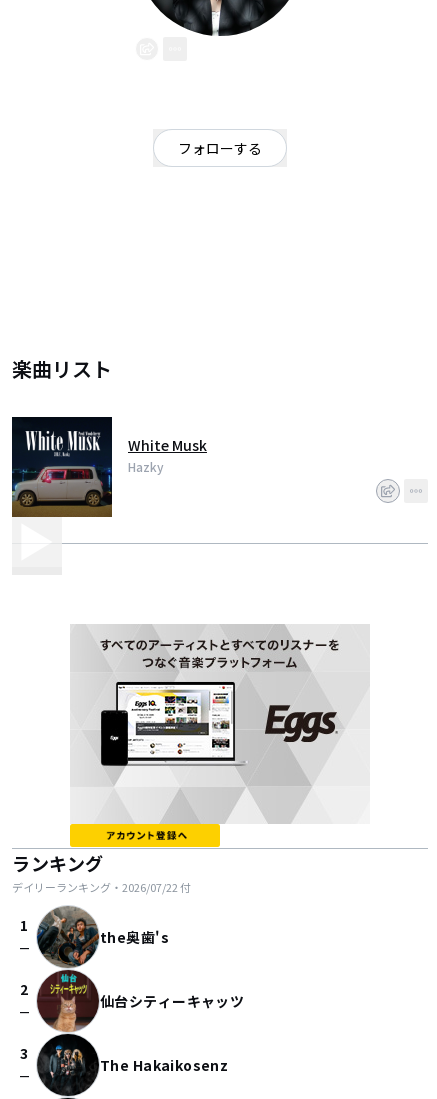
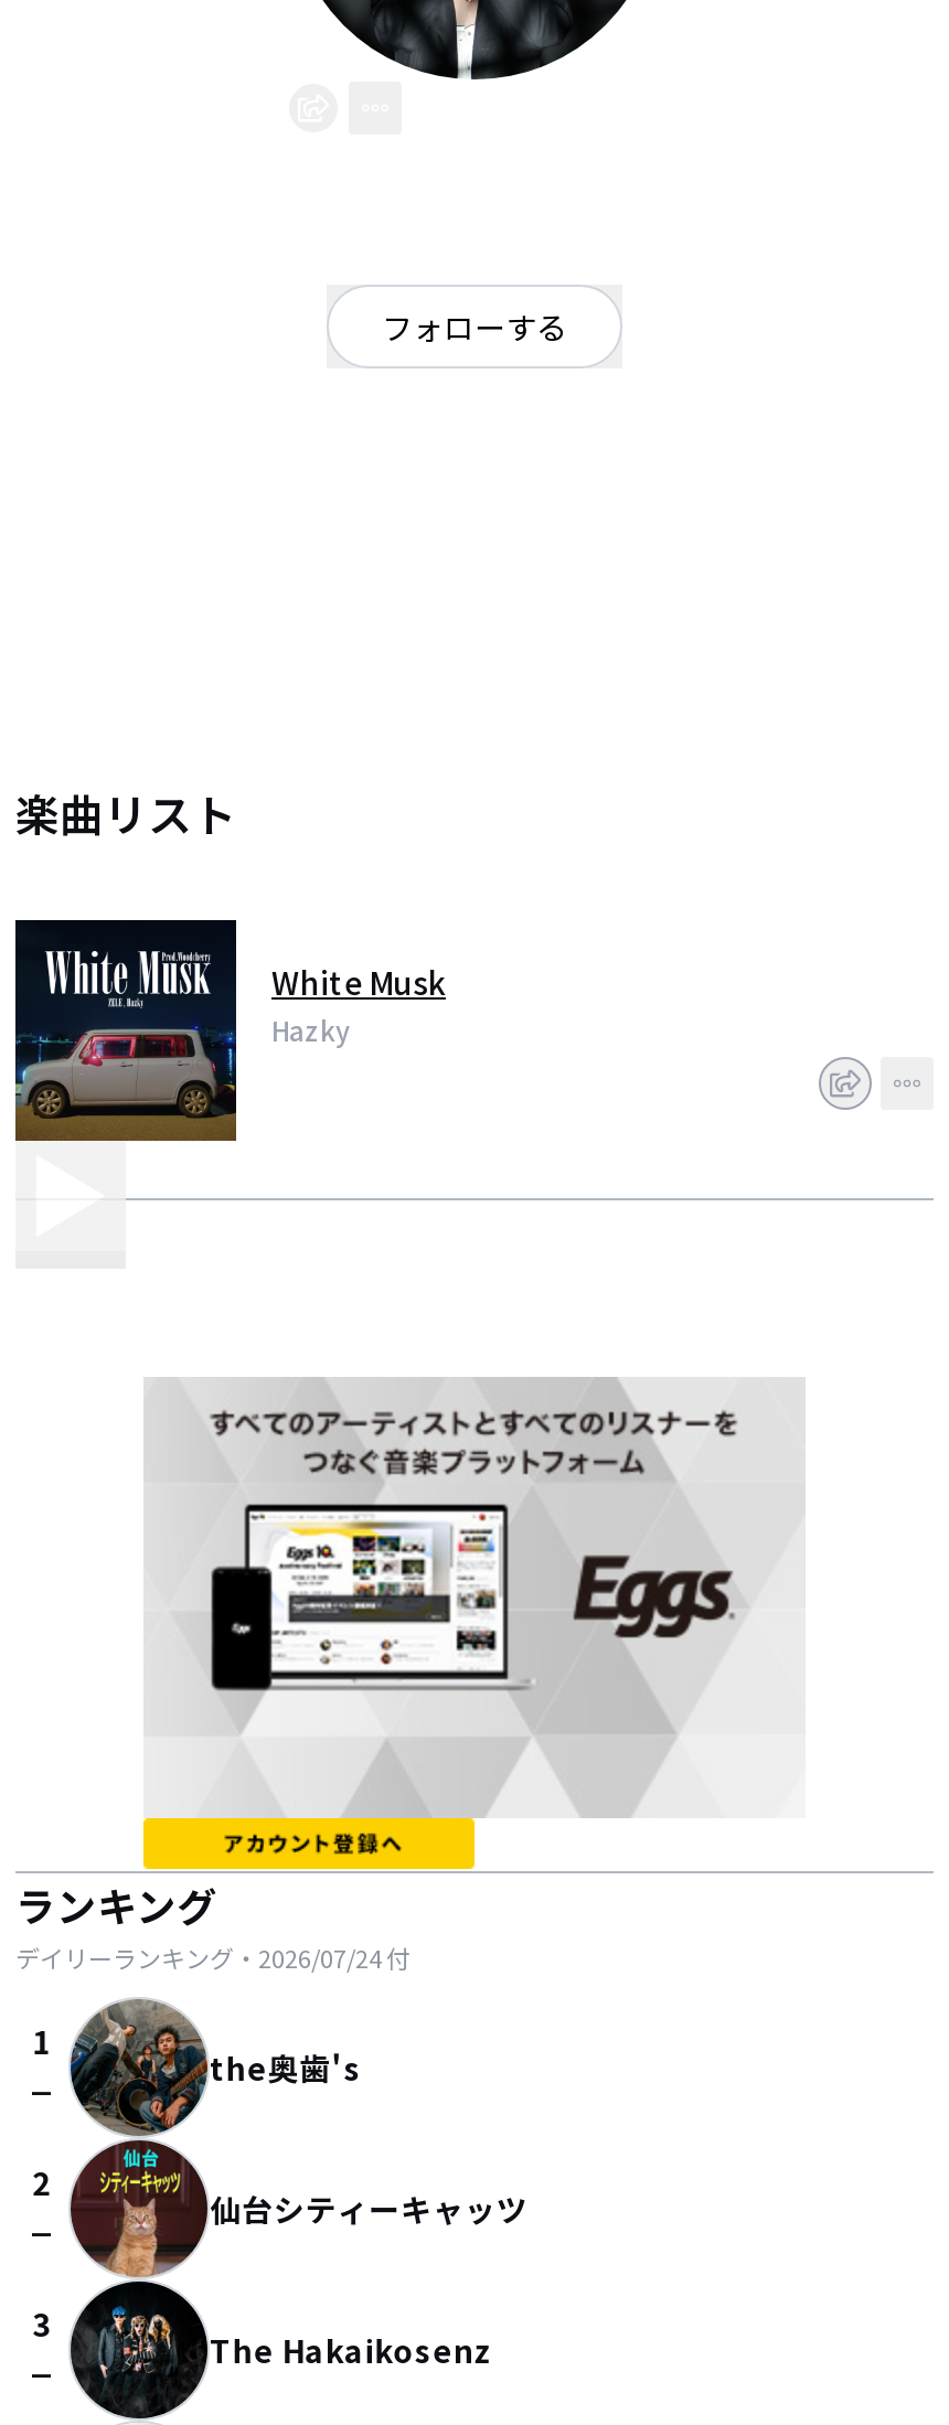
[12,879,191,895] デイリーランキング・2026/07/22付 -> [15,1940,410,1975] デイリーランキング・2026/07/24付

